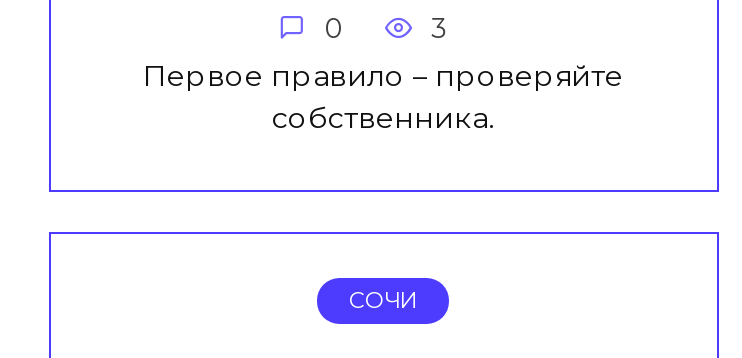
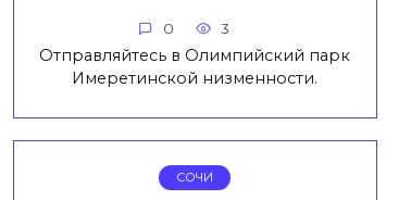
[143,57,623,135] Первое правило – проверяйте | собственника. -> [39,45,350,88] Отправляйтесь в Олимпийский парк | Имеретинской низменности.

